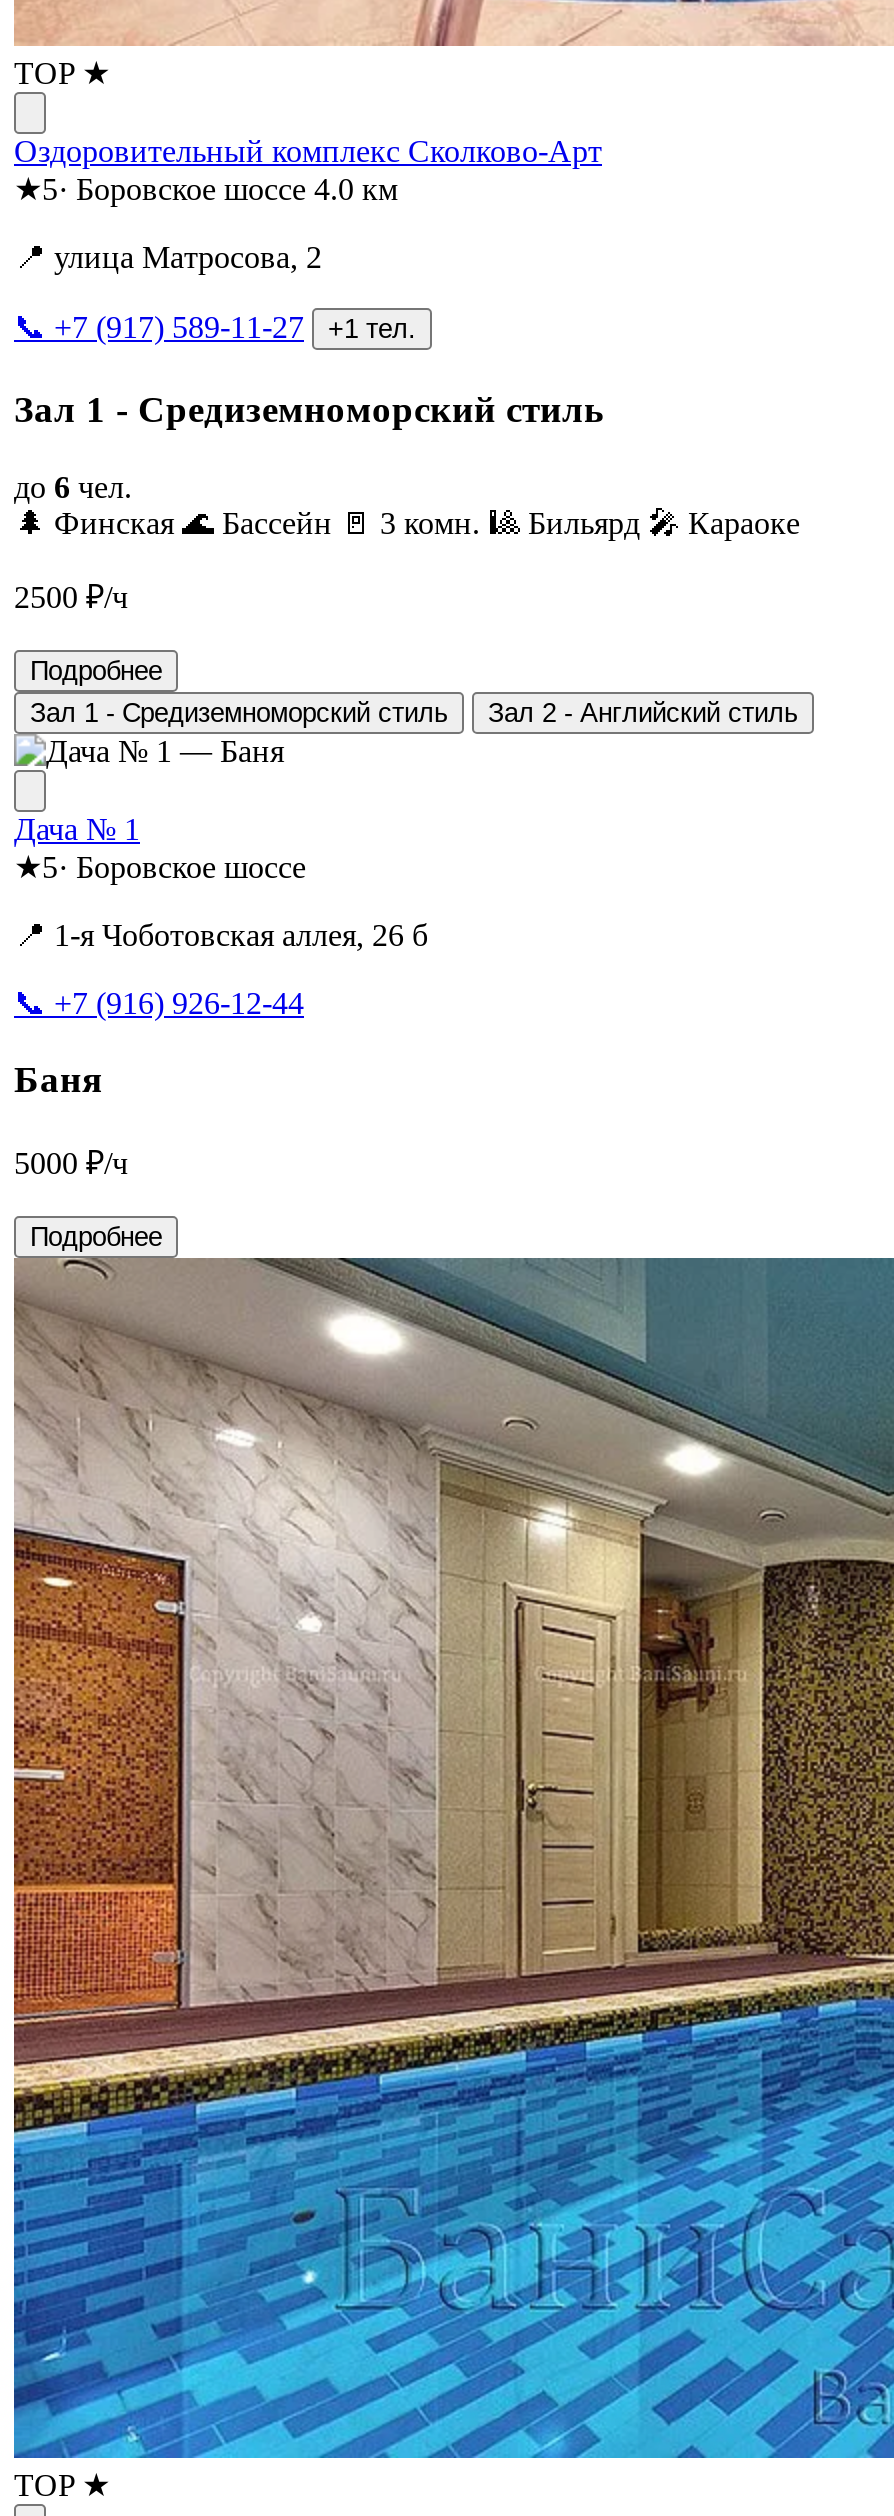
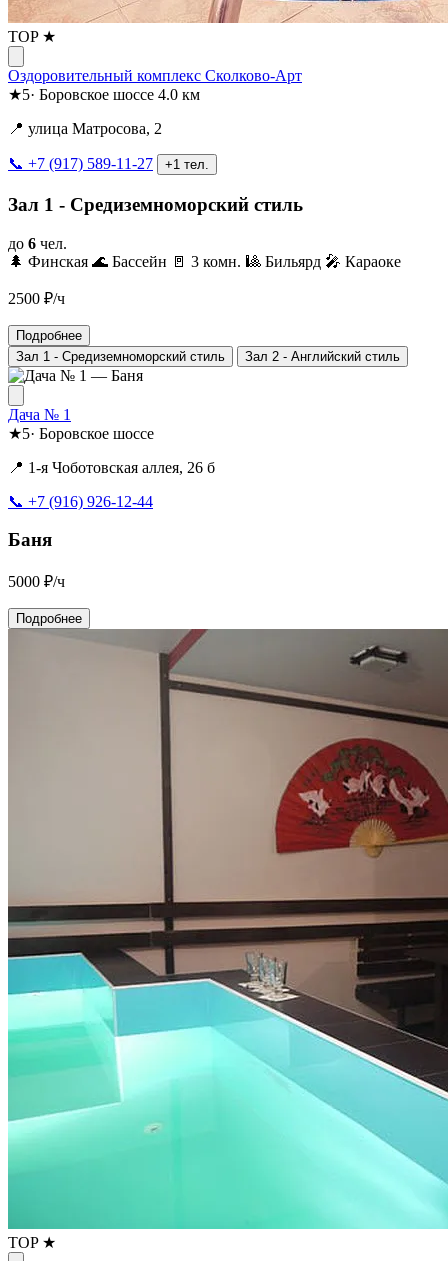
[12,1256,888,2460] [image] -> [7,629,445,1230] [image]

